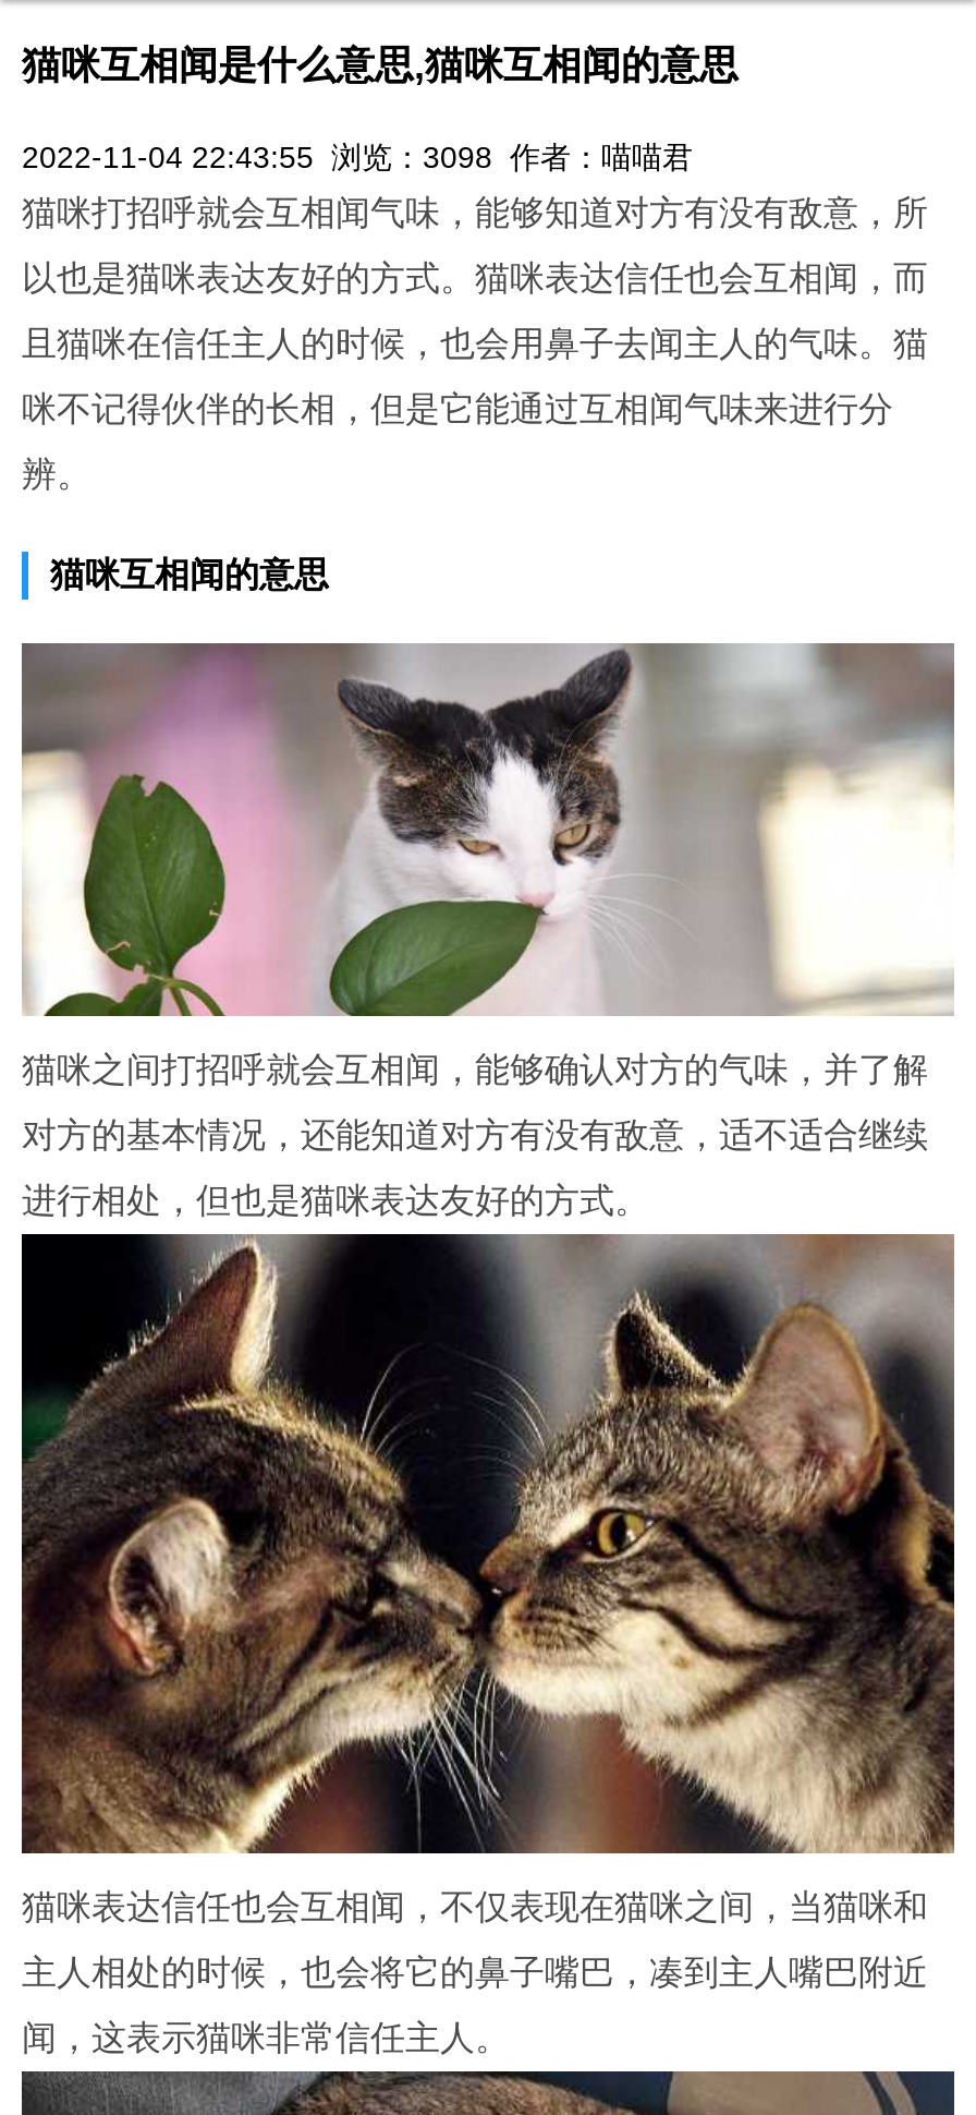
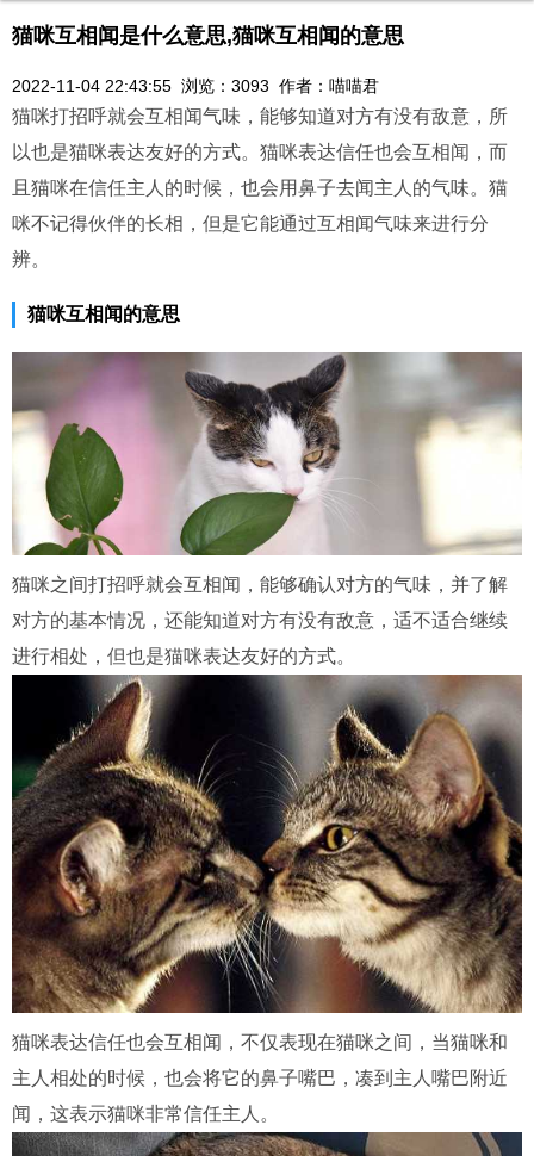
[22,140,693,174] 2022-11-04 22:43:55 浏览：3098 作者：喵喵君 -> [12,76,379,95] 2022-11-04 22:43:55 浏览：3093 作者：喵喵君

